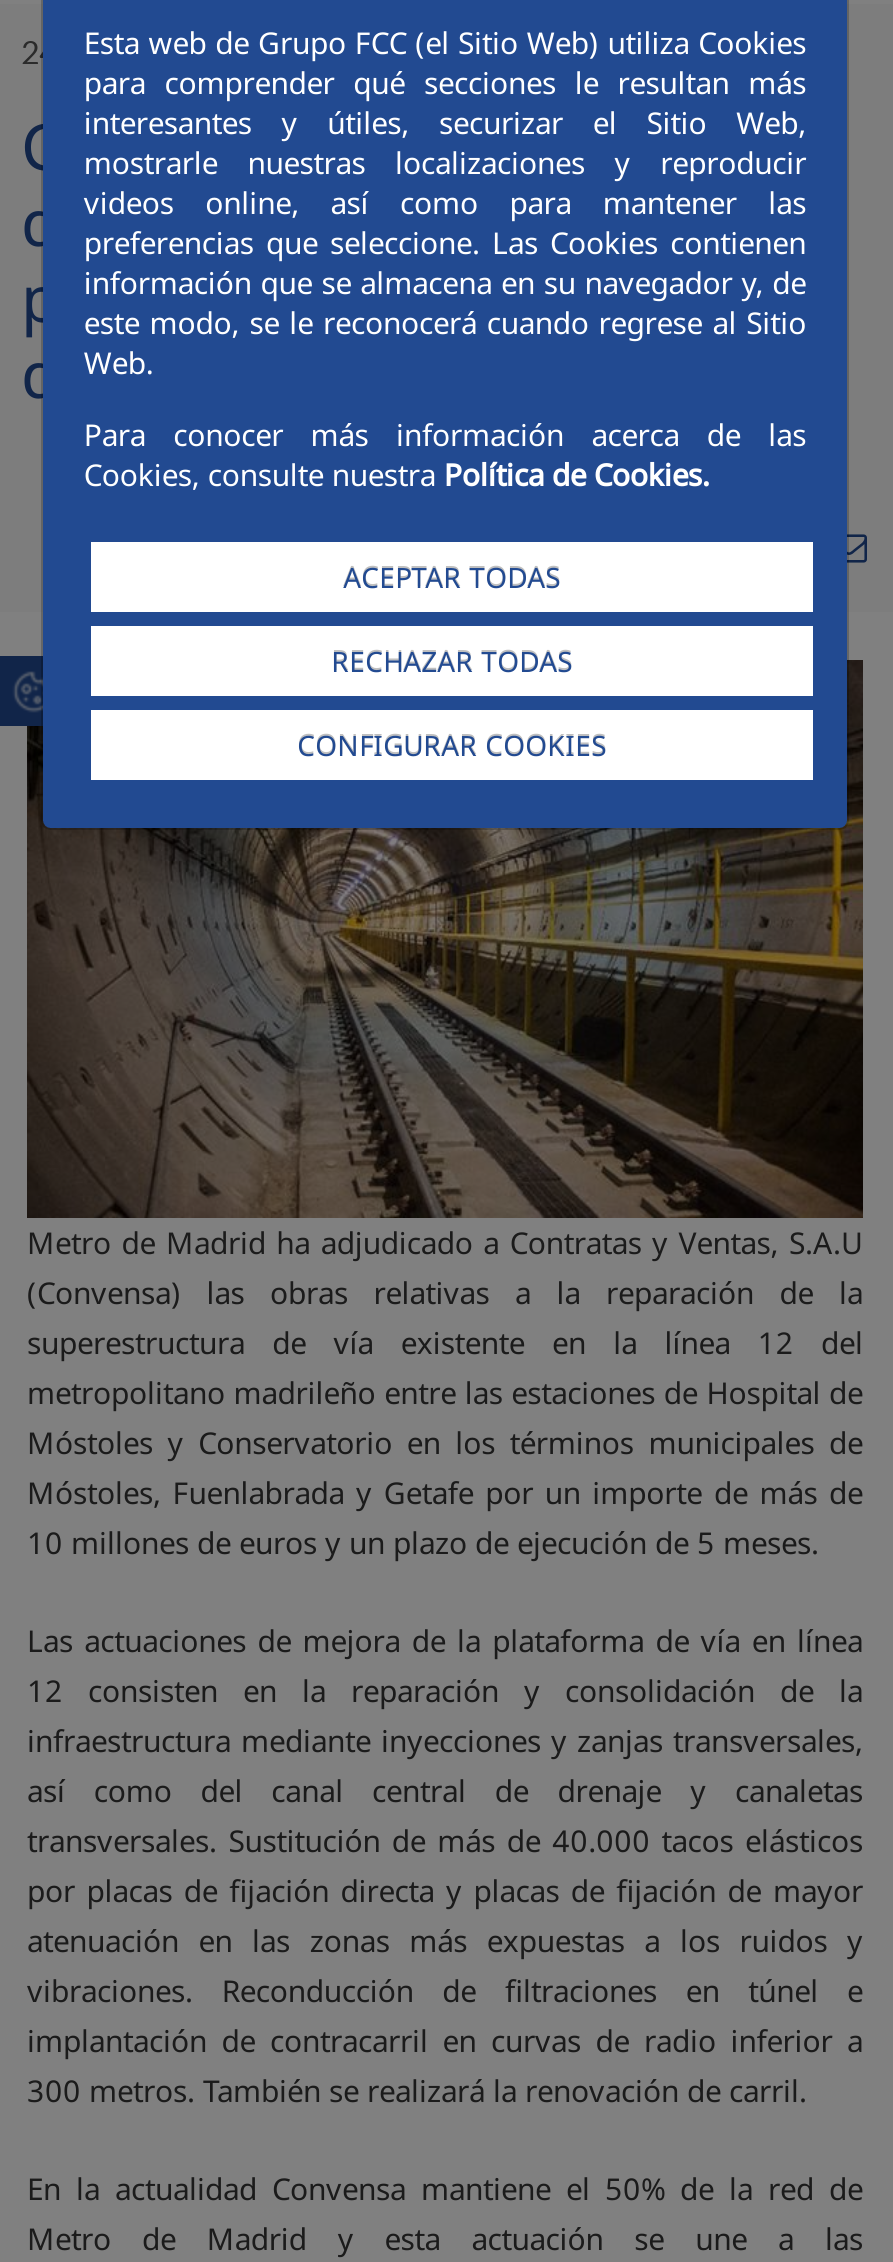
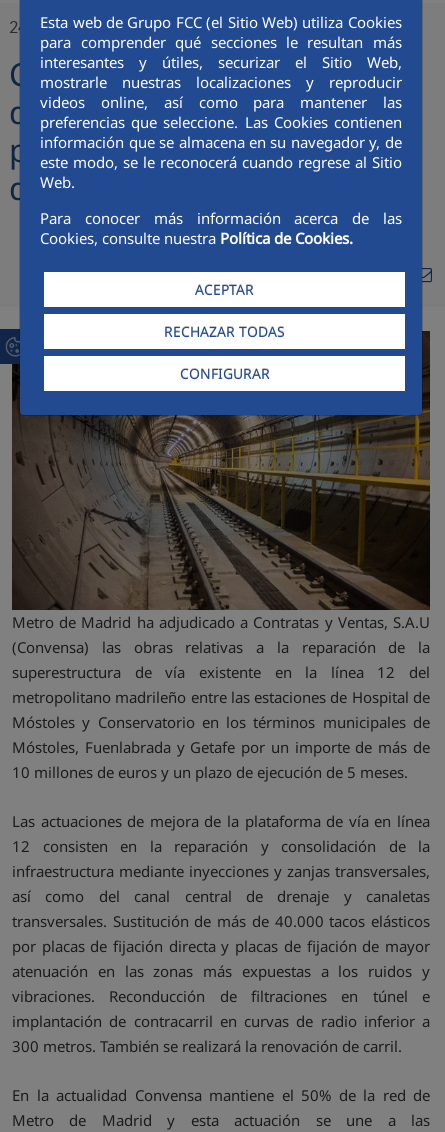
[343,558,561,596] ACEPTAR TODAS -> [195,280,254,299] ACEPTAR
[297,727,607,765] CONFIGURAR COOKIES -> [180,364,270,383] CONFIGURAR

